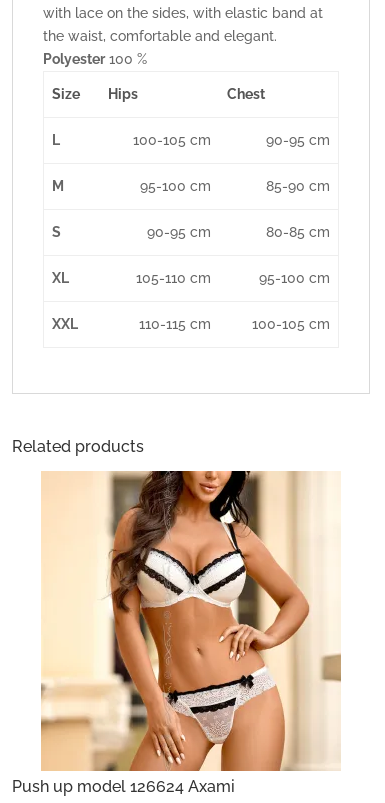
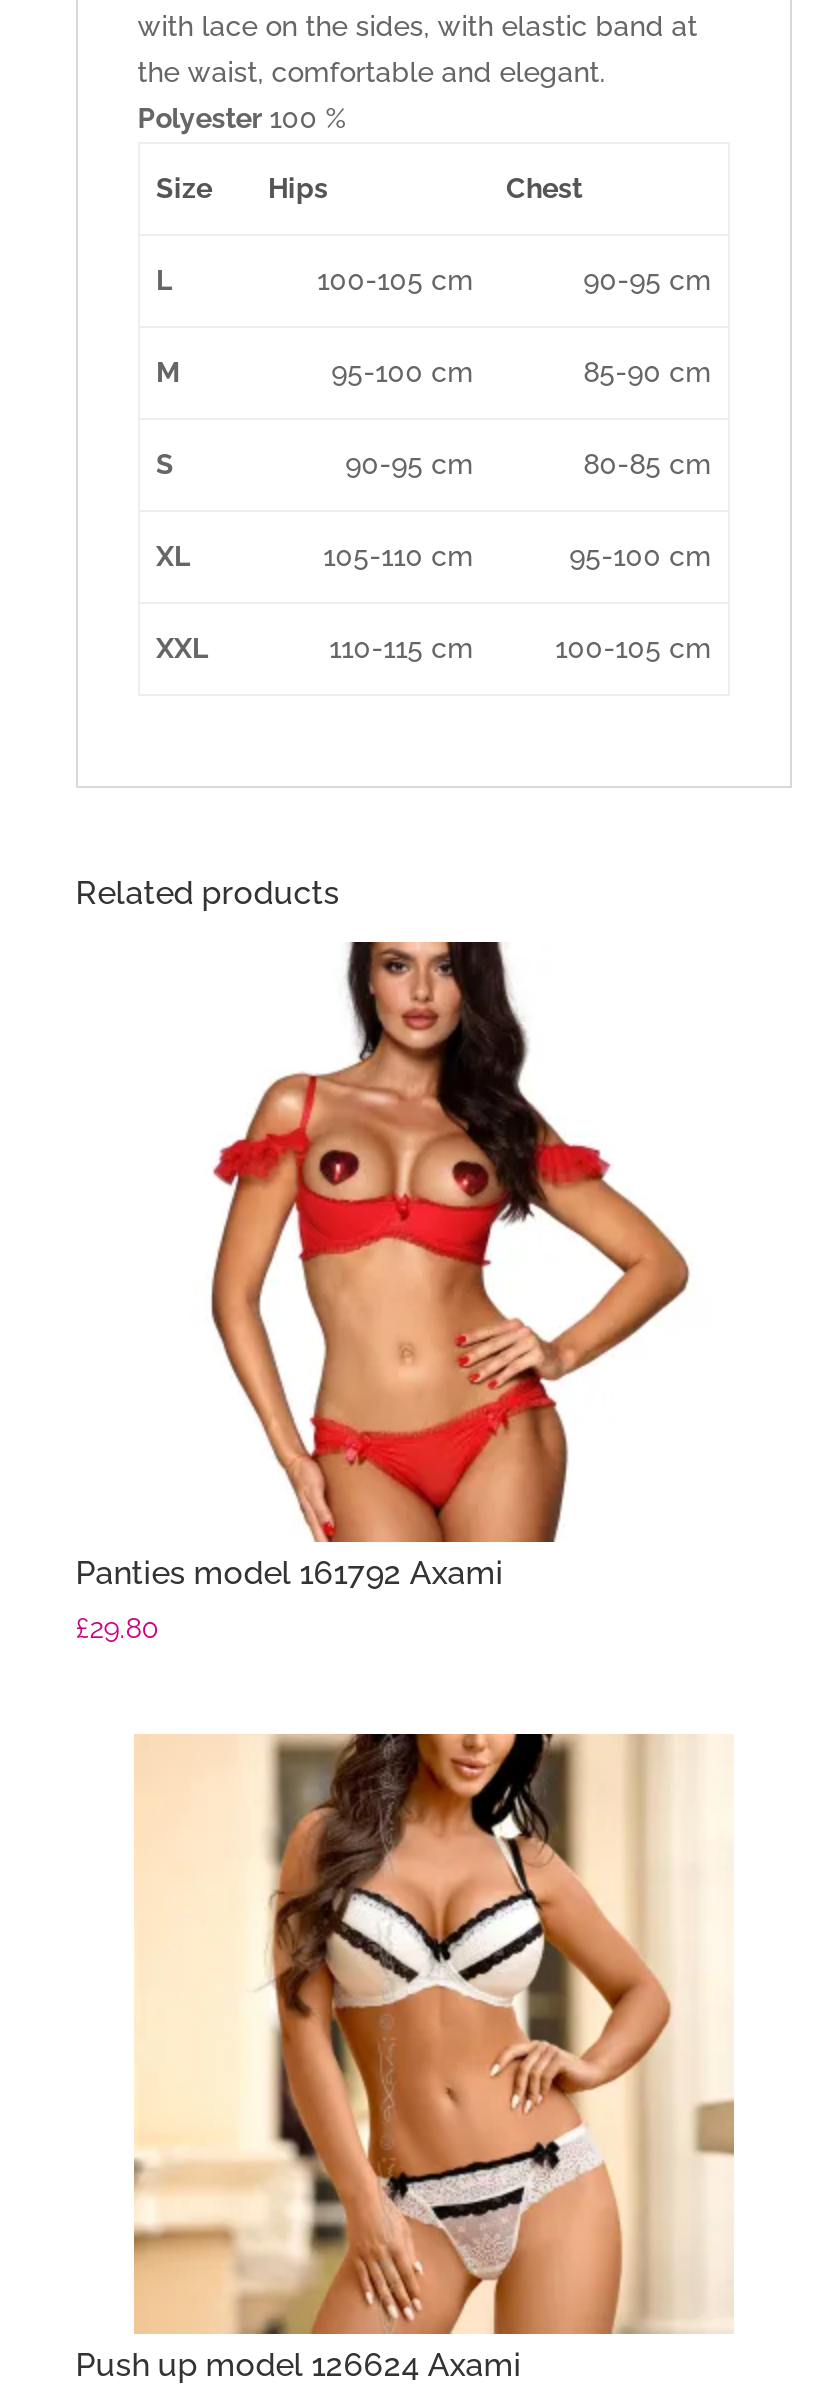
none -> [76,940,690,1643] [image] | Panties model 161792 Axami | £29.80

